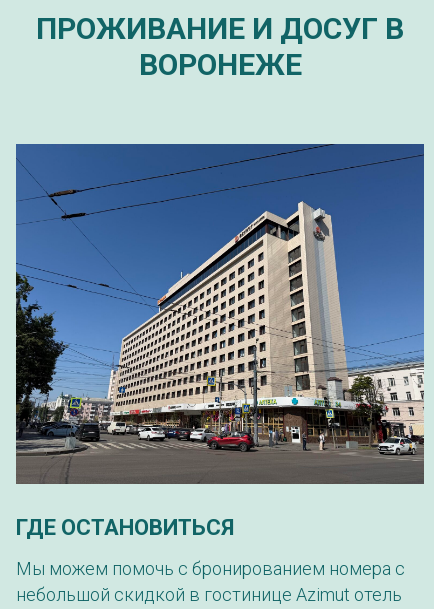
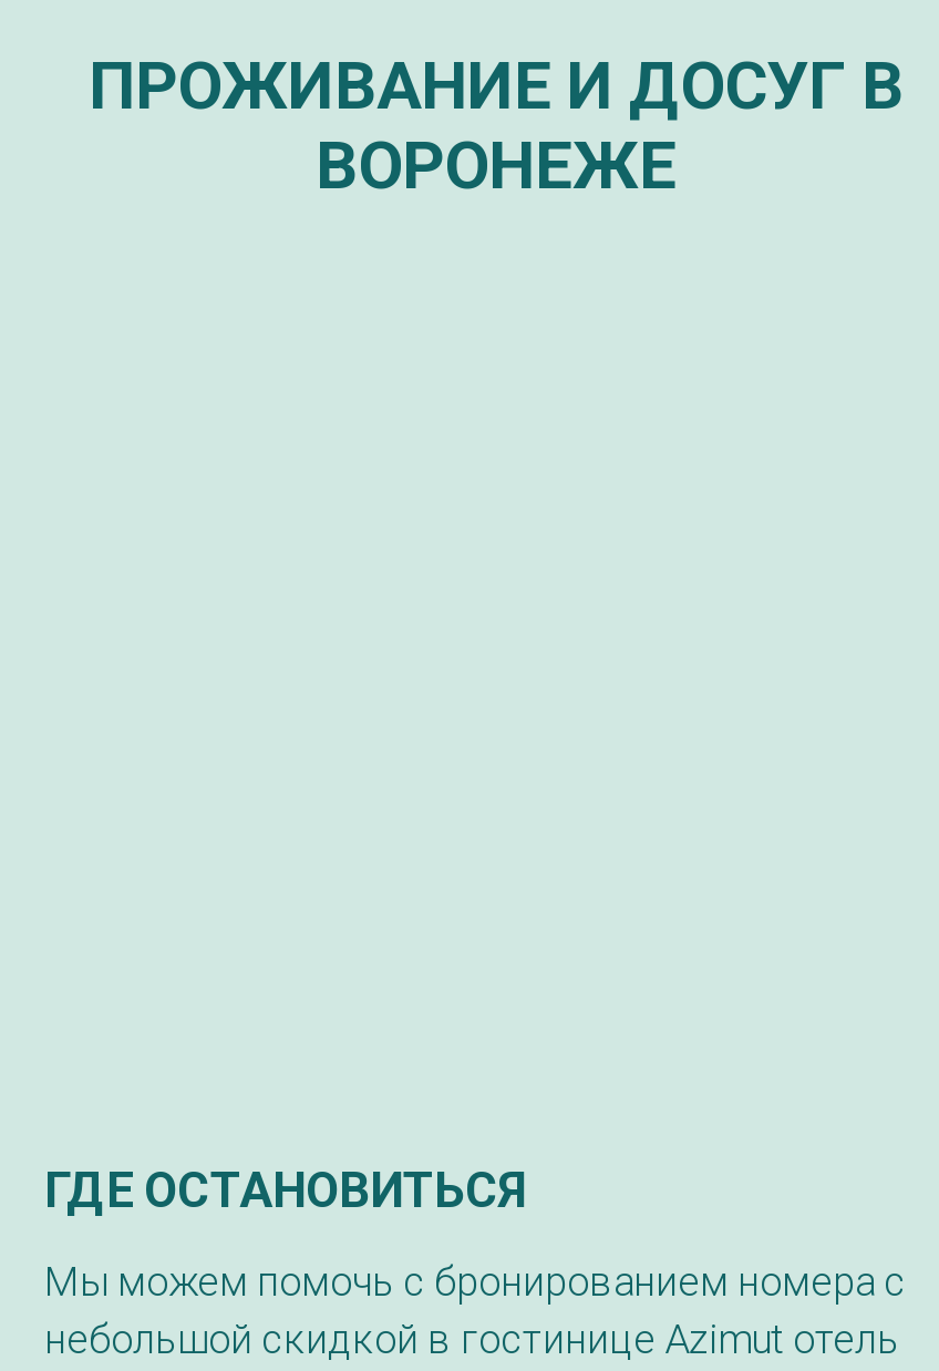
[15,143,425,485] [image] -> none

